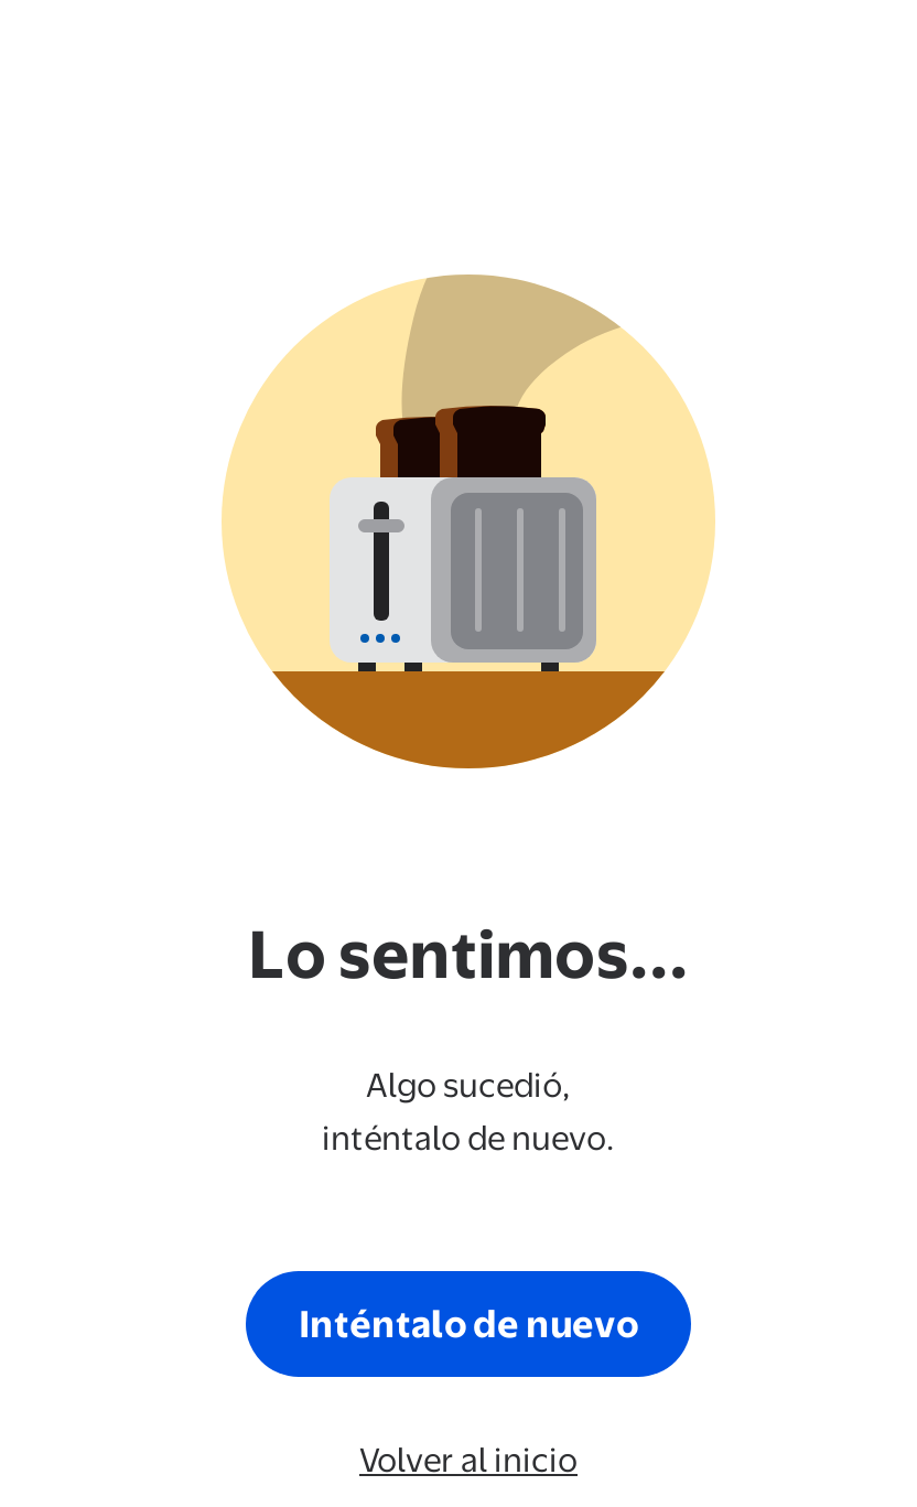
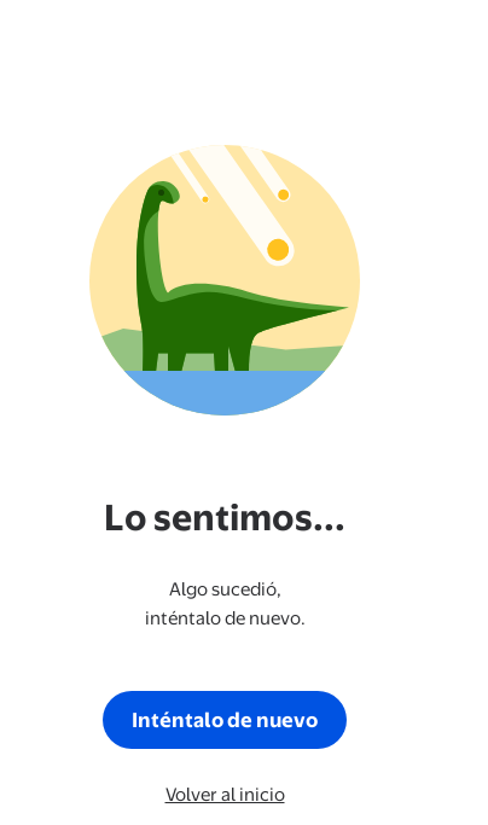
[246,275,687,771] [image] -> [101,146,348,417] [image]

